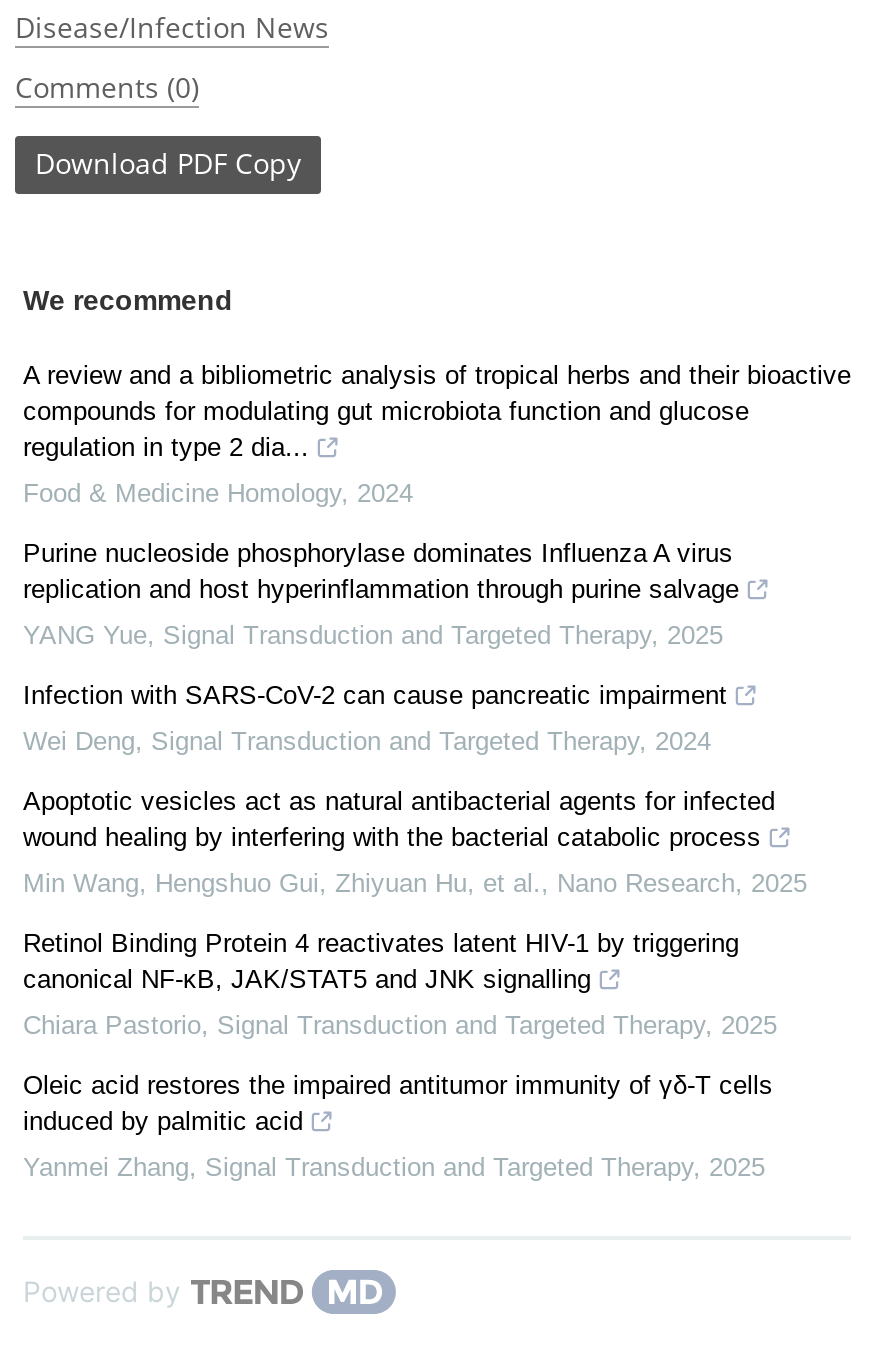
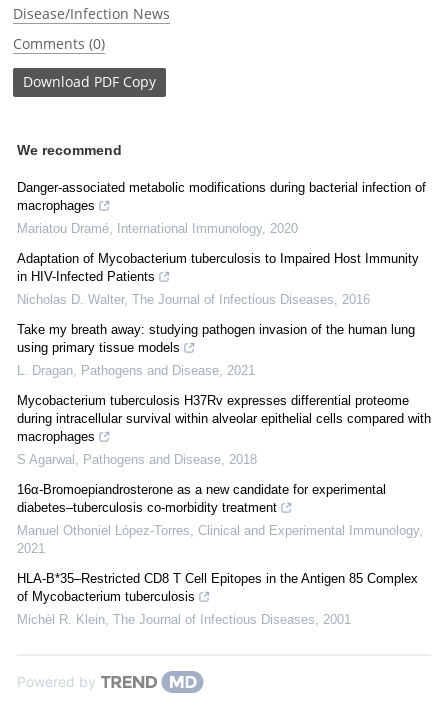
[23,360,851,462] A review and a bibliometric analysis of tropical herbs and their bioactive | compounds for modulating gut microbiota function and glucose | regulation in type 2 dia... -> [17,180,426,213] Danger-associated metabolic modifications during bacterial infection of | macrophages
[23,478,413,508] Food & Medicine Homology, 2024 -> [17,221,298,236] Mariatou Dramé, International Immunology, 2020
[23,538,739,604] Purine nucleoside phosphorylase dominates Influenza A virus | replication and host hyperinflammation through purine salvage -> [17,251,419,284] Adaptation of Mycobacterium tuberculosis to Impaired Host Immunity | in HIV-Infected Patients
[23,620,723,650] YANG Yue, Signal Transduction and Targeted Therapy, 2025 -> [17,292,370,307] Nicholas D. Walter, The Journal of Infectious Diseases, 2016
[23,680,727,710] Infection with SARS-CoV-2 can cause pancreatic impairment -> [17,322,415,355] Take my breath away: studying pathogen invasion of the human lung | using primary tissue models
[23,726,711,756] Wei Deng, Signal Transduction and Targeted Therapy, 2024 -> [17,363,255,378] L. Dragan, Pathogens and Disease, 2021
[23,786,775,852] Apoptotic vesicles act as natural antibacterial agents for infected | wound healing by interfering with the bacterial catabolic process -> [17,393,431,444] Mycobacterium tuberculosis H37Rv expresses differential proteome | during intracellular survival within alveolar epithelial cells compared with | macrophages
[23,868,807,898] Min Wang, Hengshuo Gui, Zhiyuan Hu, et al., Nano Research, 2025 -> [17,452,257,467] S Agarwal, Pathogens and Disease, 2018
[23,928,739,994] Retinol Binding Protein 4 reactivates latent HIV-1 by triggering | canonical NF-κB, JAK/STAT5 and JNK signalling -> [17,482,386,515] 16α-Bromoepiandrosterone as a new candidate for experimental | diabetes–tuberculosis co-morbidity treatment
[23,1010,777,1040] Chiara Pastorio, Signal Transduction and Targeted Therapy, 2025 -> [17,523,423,556] Manuel Othoniel López-Torres, Clinical and Experimental Immunology, | 2021
[23,1070,773,1136] Oleic acid restores the impaired antitumor immunity of γδ-T cells | induced by palmitic acid -> [17,571,418,604] HLA‐B*35–Restricted CD8 T Cell Epitopes in the Antigen 85 Complex | of Mycobacterium tuberculosis
[23,1152,765,1182] Yanmei Zhang, Signal Transduction and Targeted Therapy, 2025 -> [17,612,351,627] Michèl R. Klein, The Journal of Infectious Diseases, 2001

